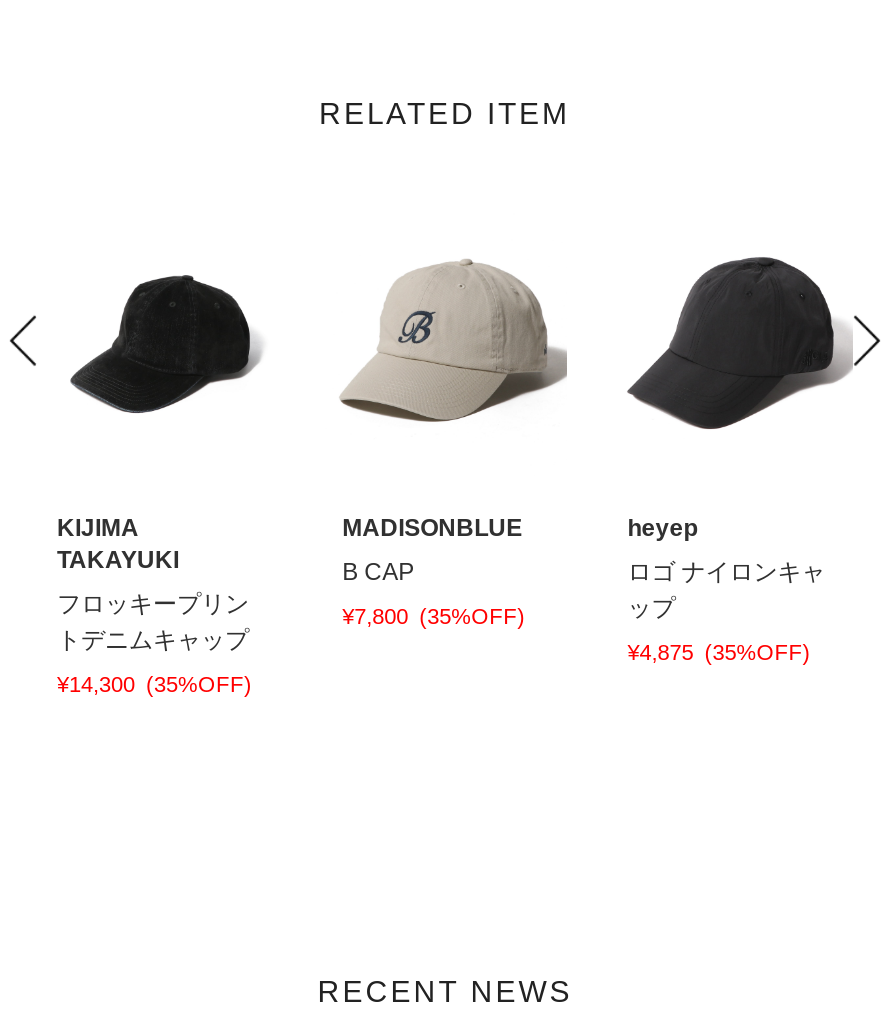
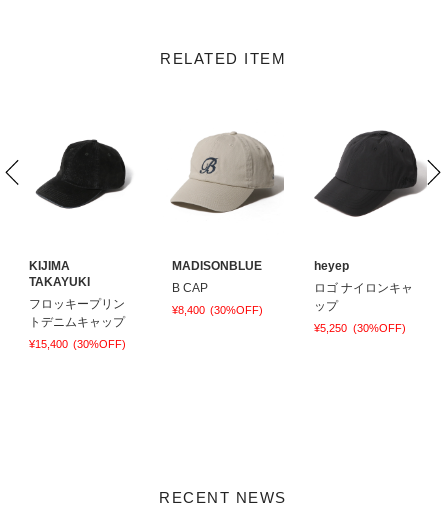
[342,604,525,628] ¥7,800 (35%OFF) -> [172,304,263,316] ¥8,400 (30%OFF)
[628,640,811,664] ¥4,875 (35%OFF) -> [314,322,406,334] ¥5,250 (30%OFF)
[57,672,252,696] ¥14,300 (35%OFF) -> [29,338,126,350] ¥15,400 (30%OFF)

